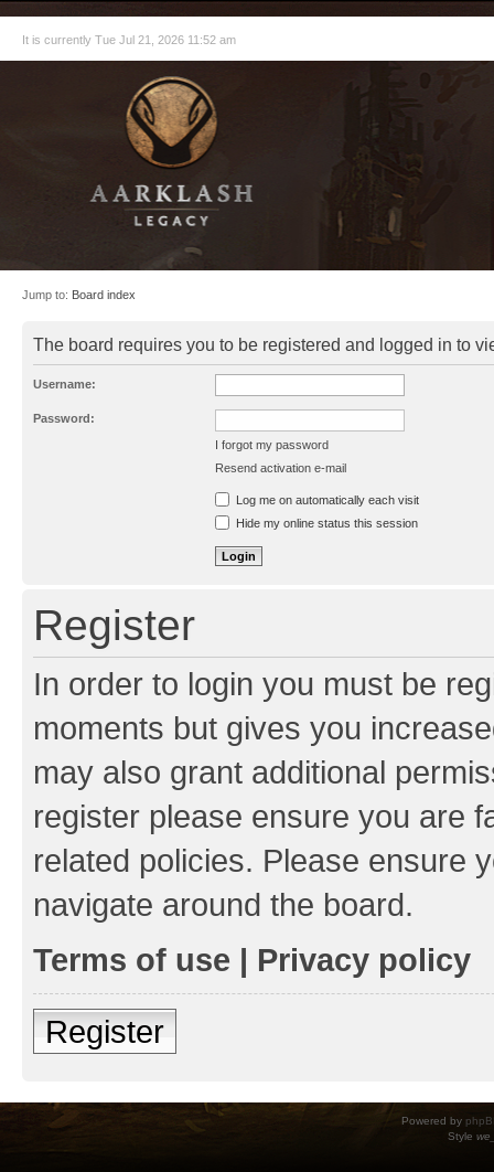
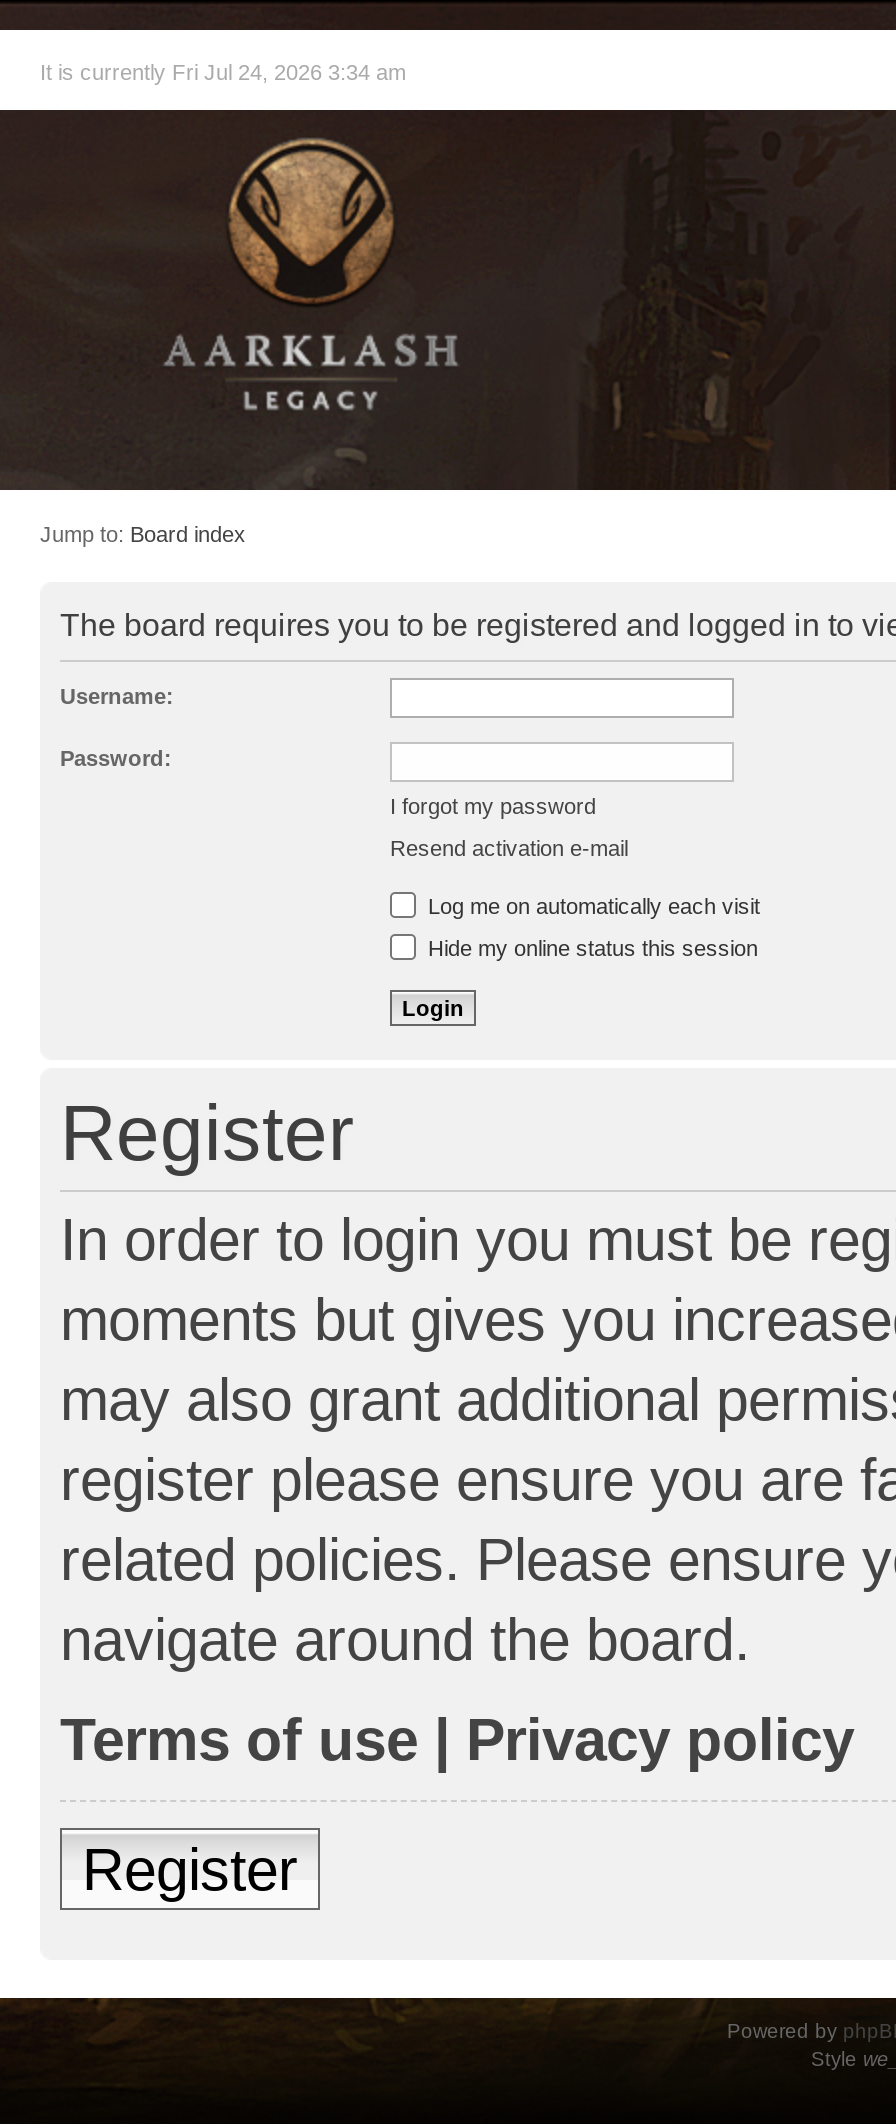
[22,33,236,46] It is currently Tue Jul 21, 2026 11:52 am -> [40,60,406,84] It is currently Fri Jul 24, 2026 3:34 am

